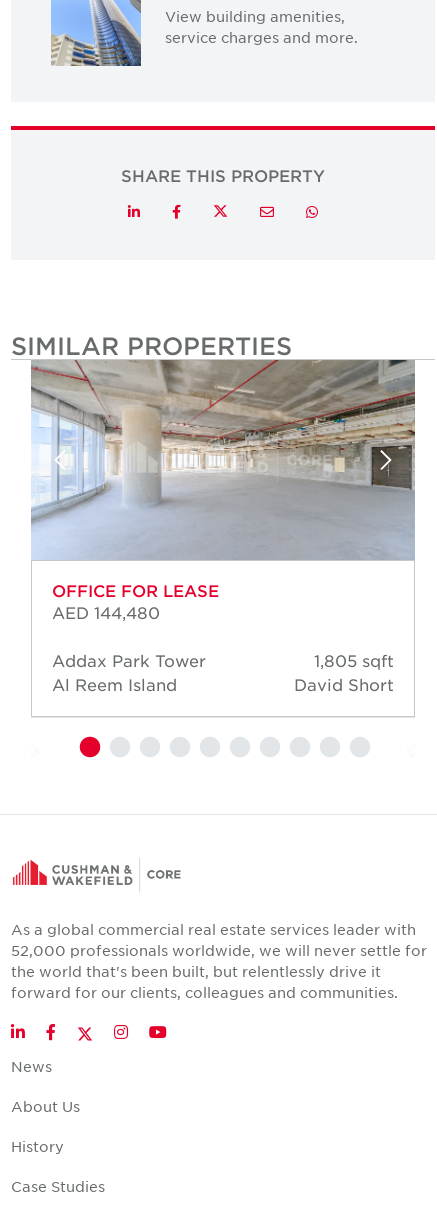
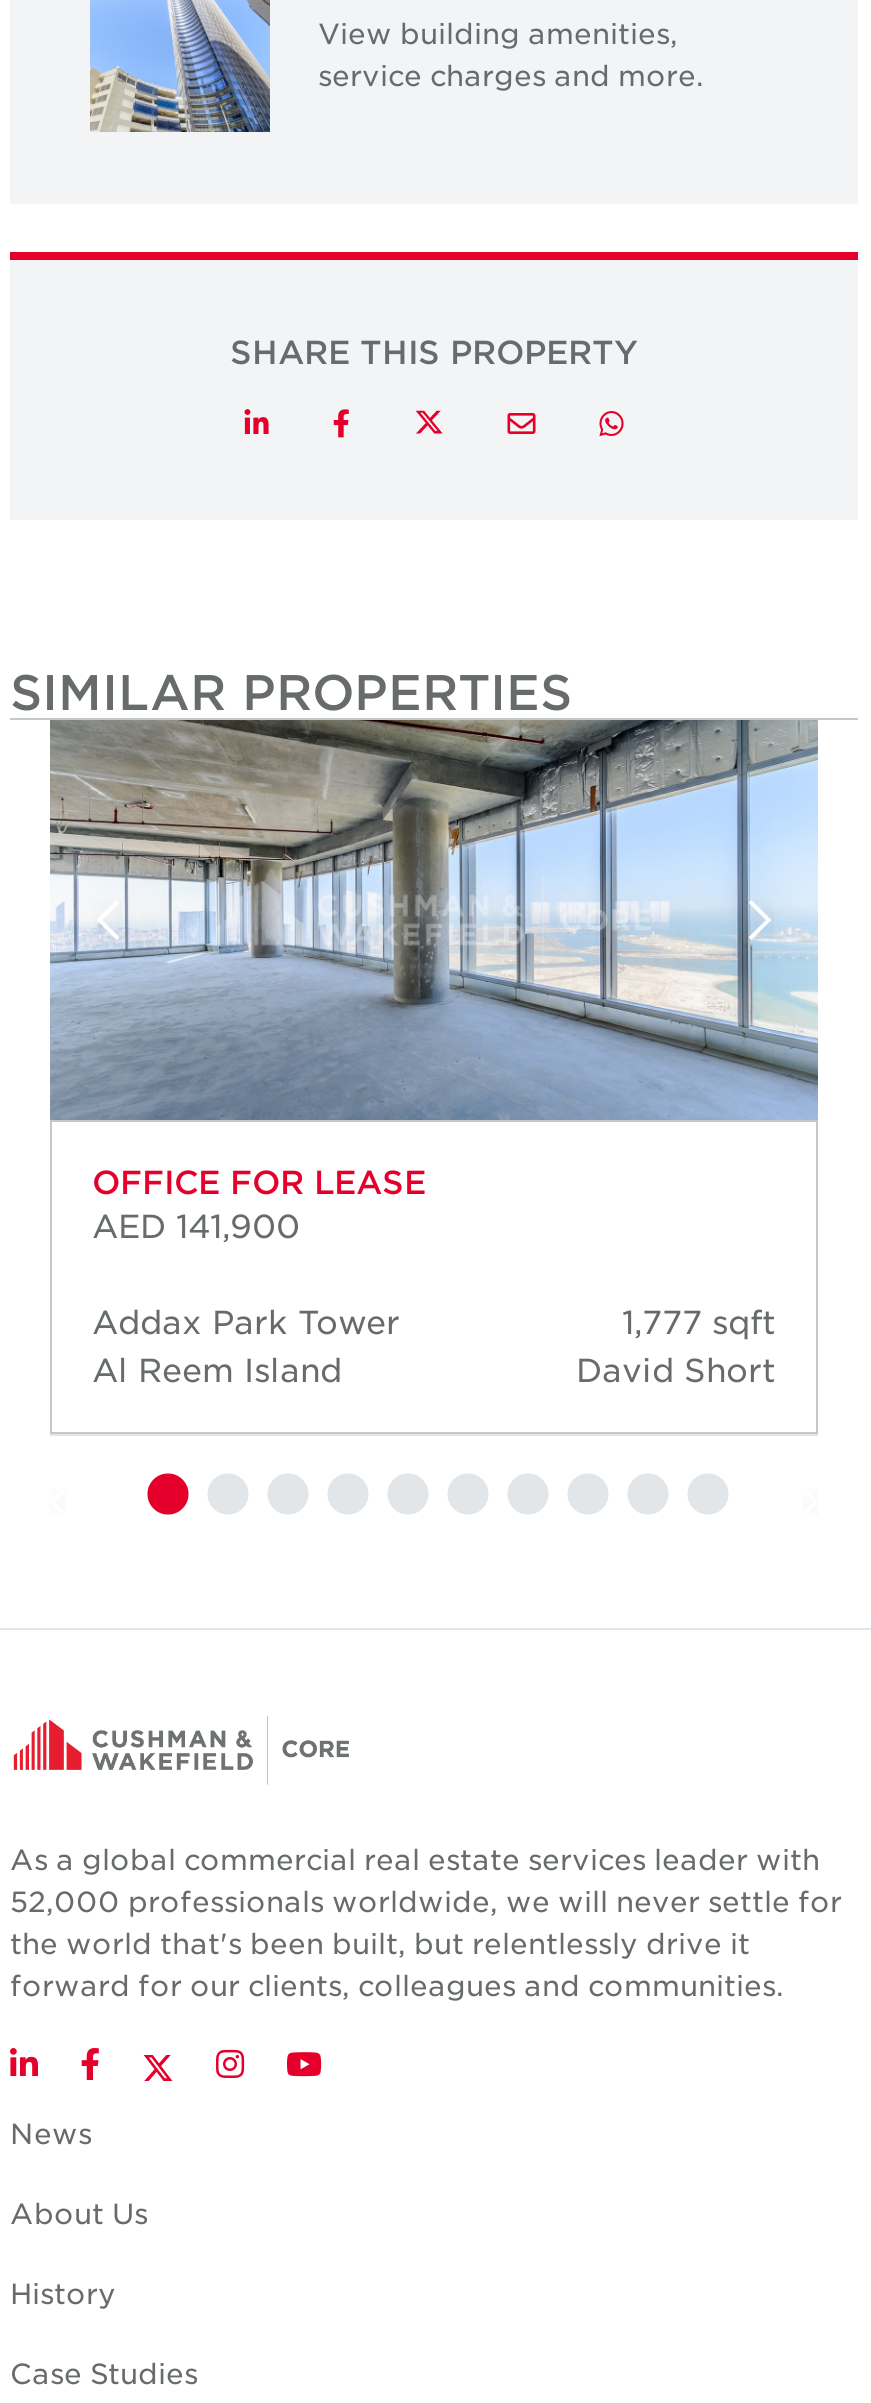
[31,359,416,561] [image] -> [48,718,818,1122] [image]
[52,602,160,622] AED 144,480 -> [92,1205,300,1245] AED 141,900
[314,650,394,670] 1,805 sqft -> [622,1301,776,1341] 1,777 sqft

